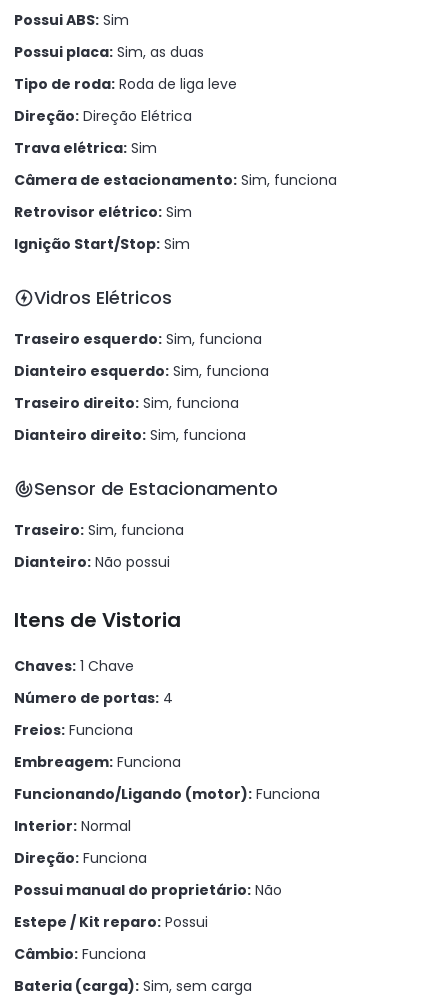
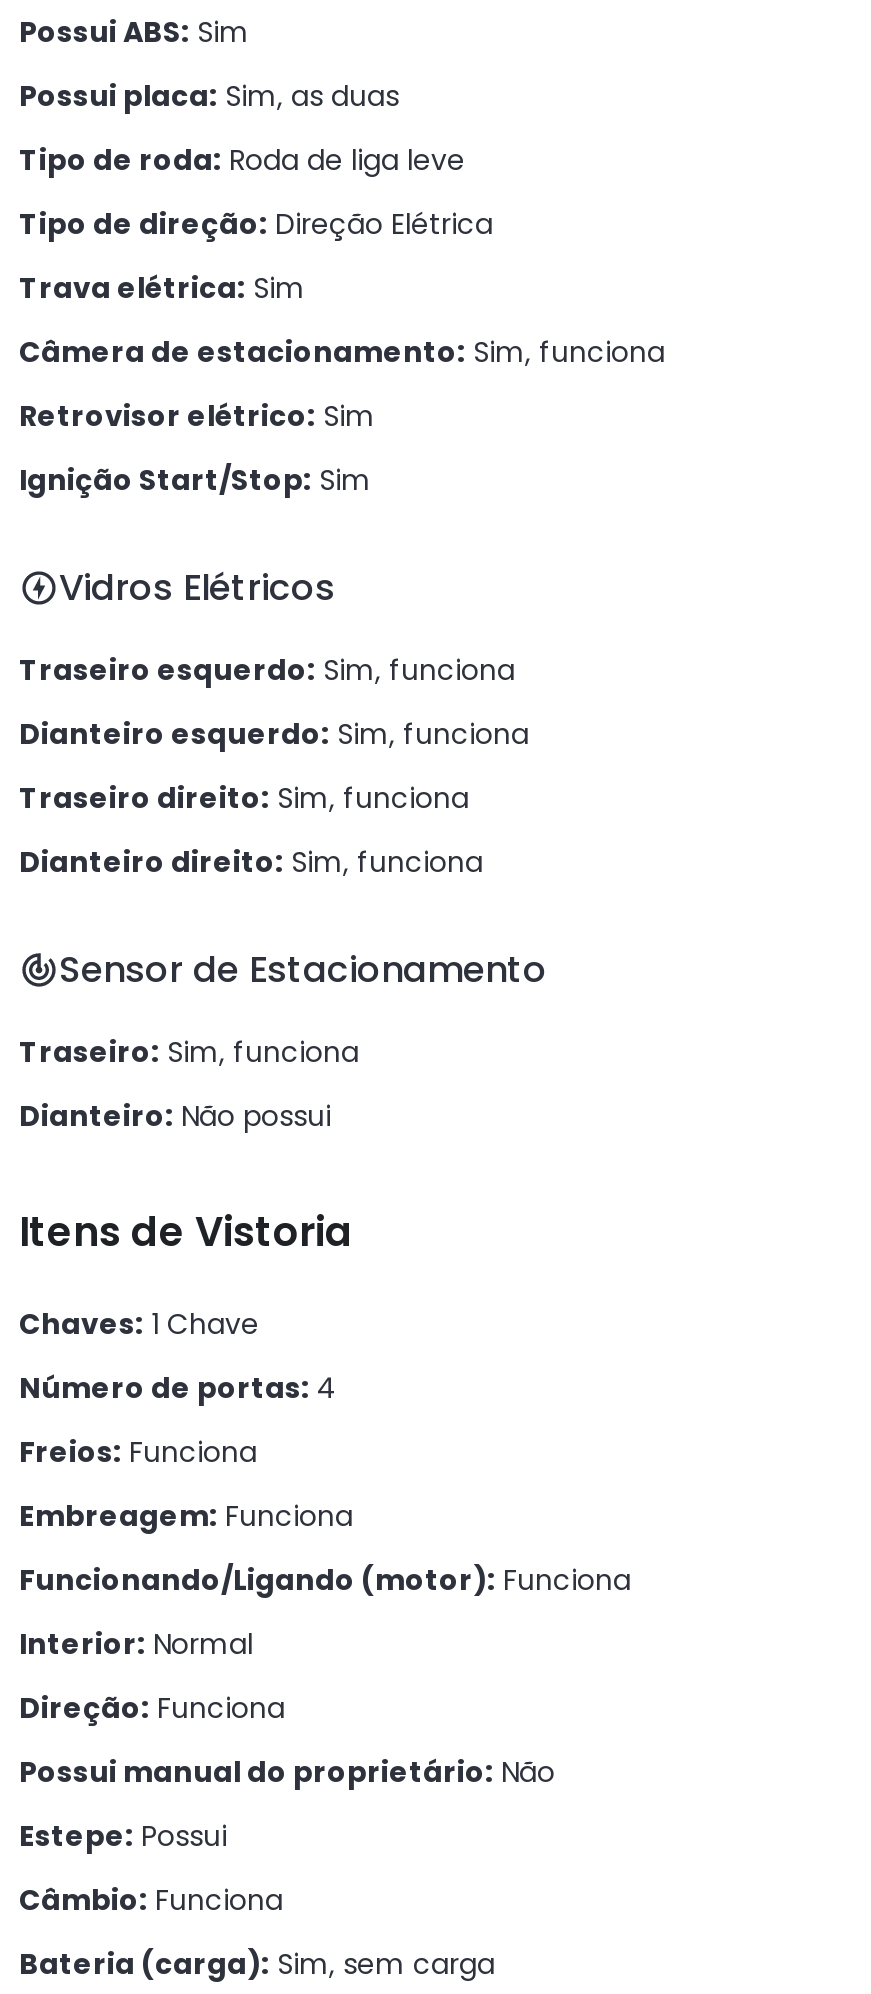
[14,106,192,126] Direção: Direção Elétrica -> [19,204,493,244] Tipo de direção: Direção Elétrica
[14,912,208,932] Estepe / Kit reparo: Possui -> [19,1816,227,1856] Estepe: Possui

